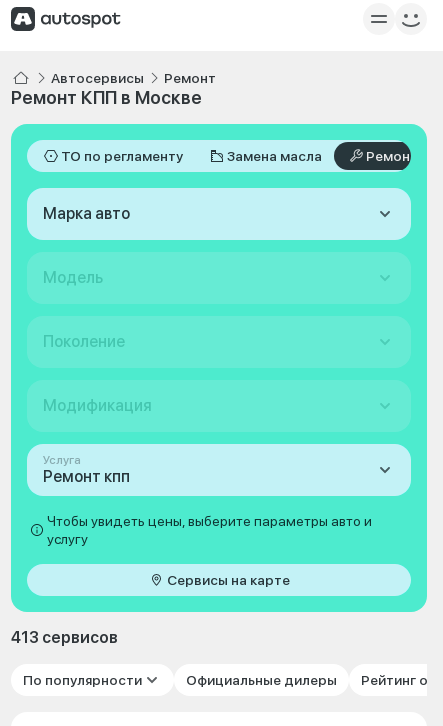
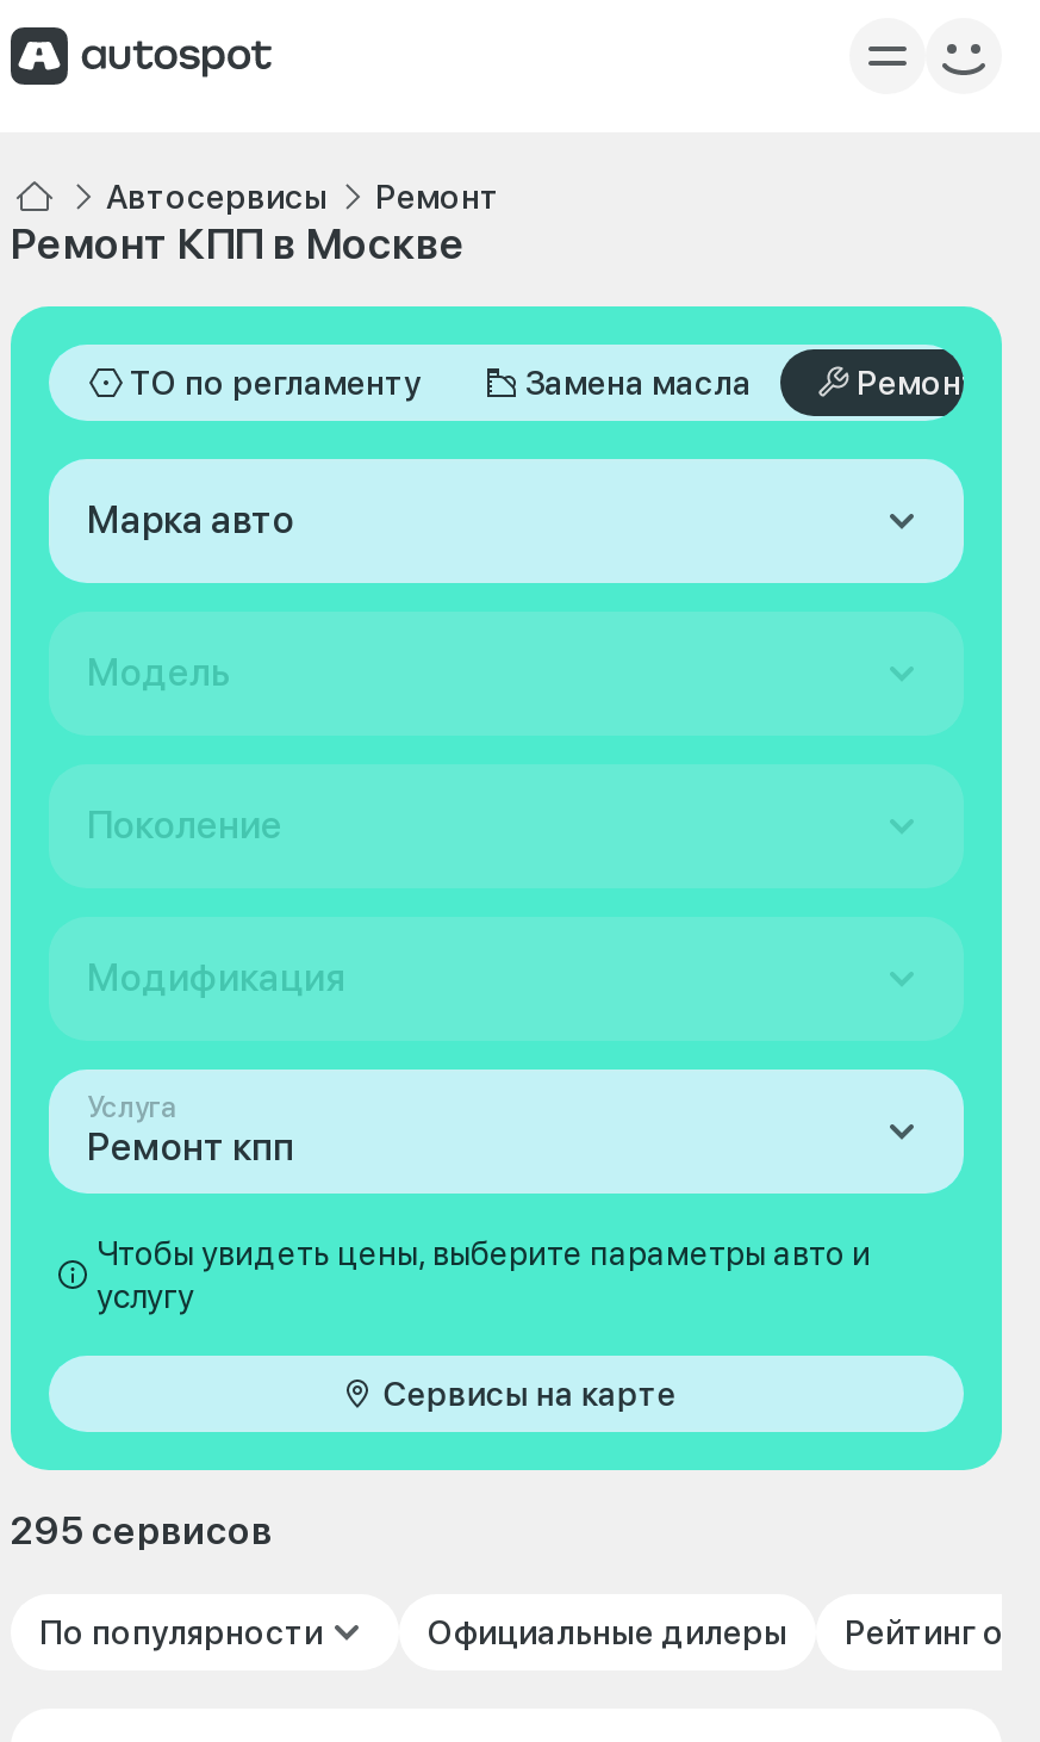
[11,628,118,647] 413 сервисов -> [11,1508,273,1554] 295 сервисов

